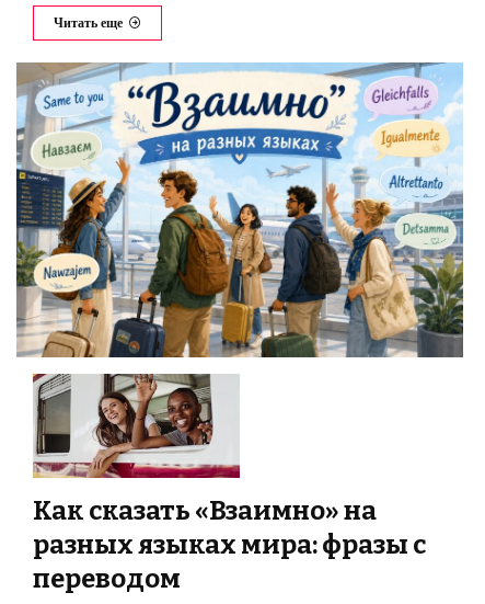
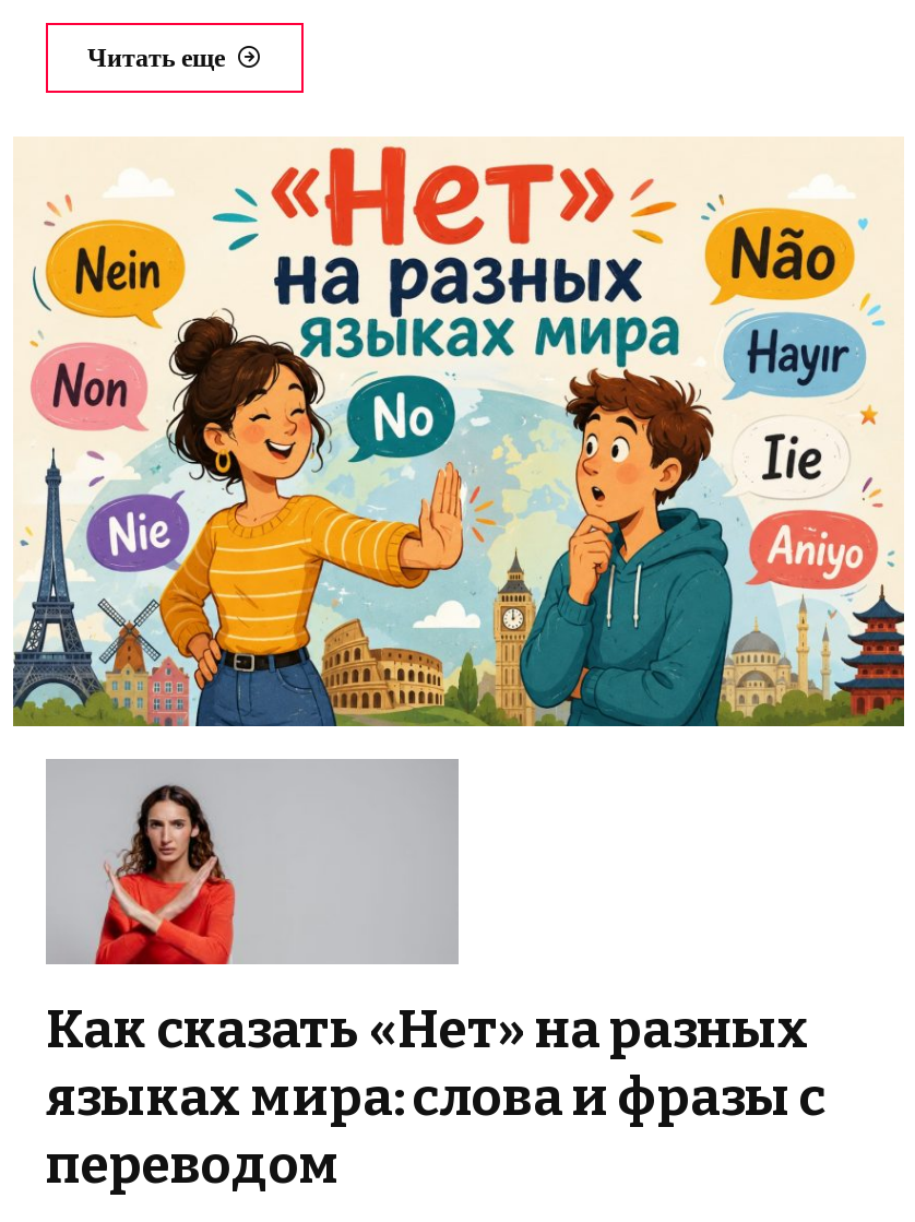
[15,61,464,358] [image] -> [13,138,904,729] [image]
[33,373,426,560] [image] | Как сказать «Взаимно» на | разных языках мира: фразы с -> [46,758,825,1128] [image] | Как сказать «Нет» на разных | языках мира: слова и фразы с

